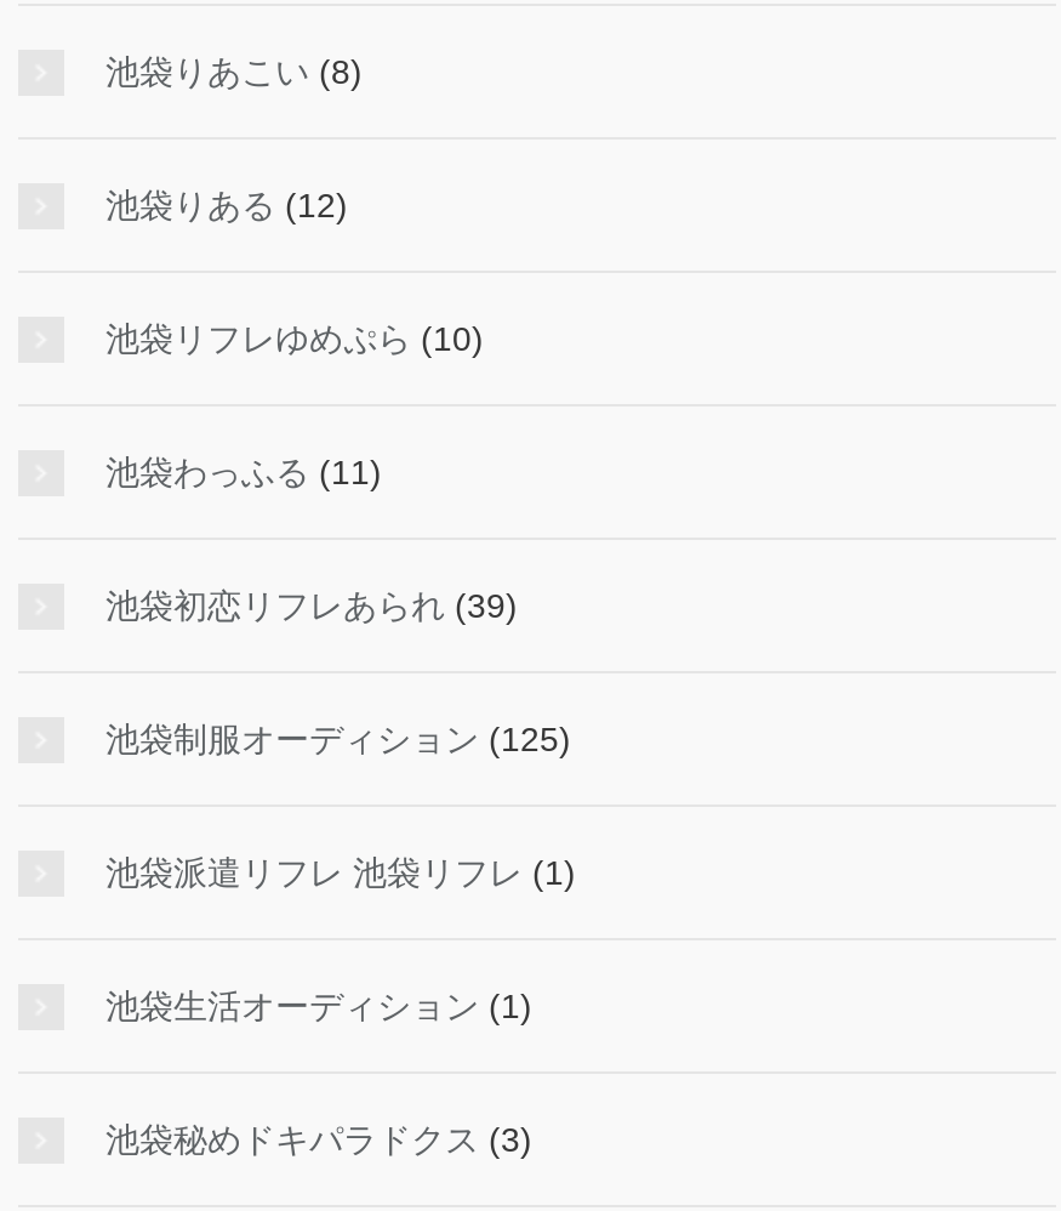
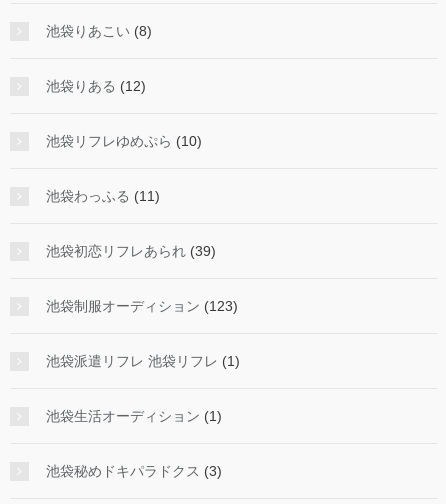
[105,719,571,758] 池袋制服オーディション(125) -> [46,298,238,314] 池袋制服オーディション(123)

